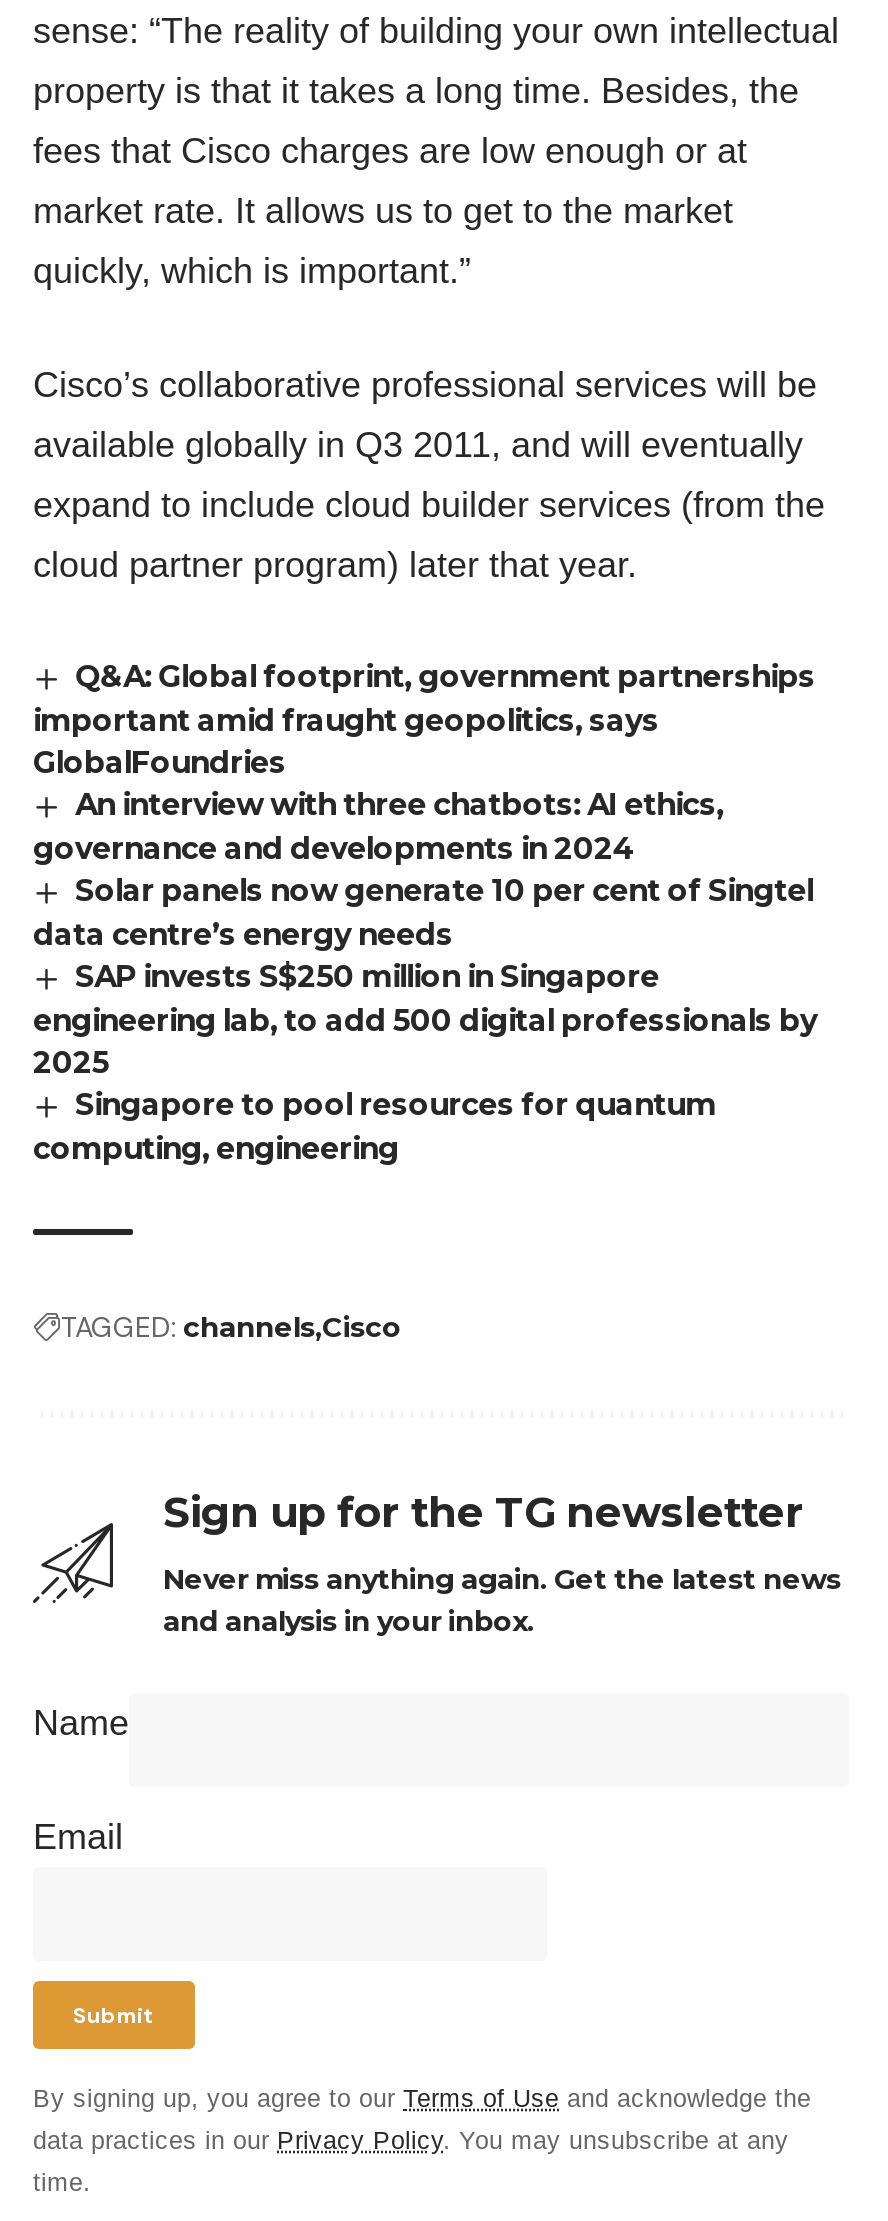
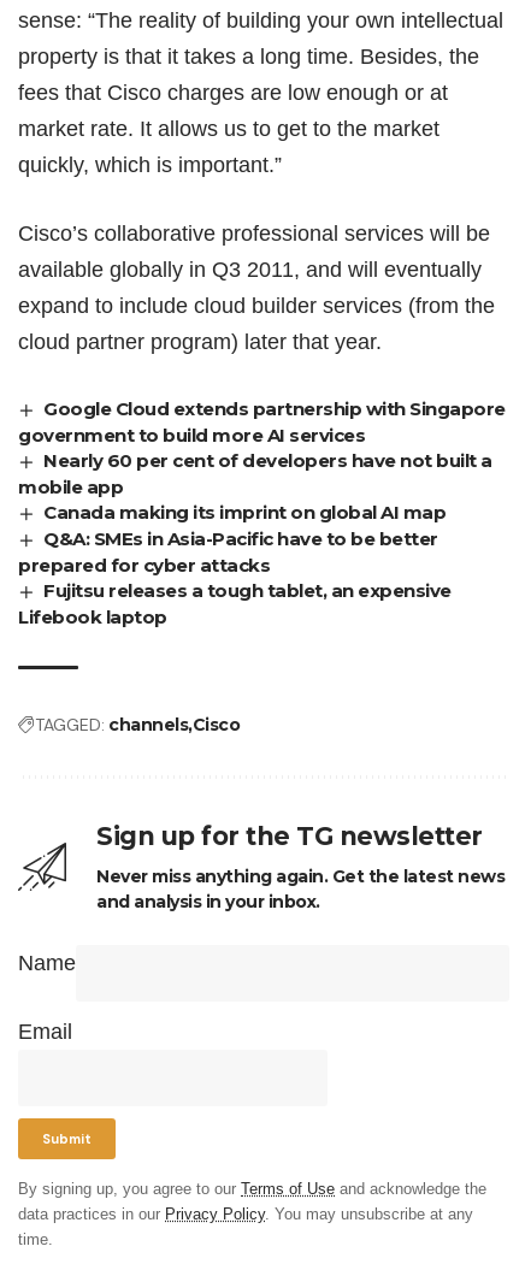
[33,656,817,1166] Q&A: Global footprint, government partnerships | important amid fraught geopolitics, says | GlobalFoundries | An interview with three chatbots: AI ethics, | governance and developments in 2024 | Solar panels now generate 10 per cent of Singtel | data centre’s energy needs | SAP invests S$250 million in Singapore | engineering lab, to add 500 digital professionals by | 2025 | Singapore to pool resources for quantum | computing, engineering -> [18,397,505,628] Google Cloud extends partnership with Singapore | government to build more AI services | Nearly 60 per cent of developers have not built a | mobile app | Canada making its imprint on global AI map | Q&A: SMEs in Asia-Pacific have to be better | prepared for cyber attacks | Fujitsu releases a tough tablet, an expensive | Lifebook laptop

